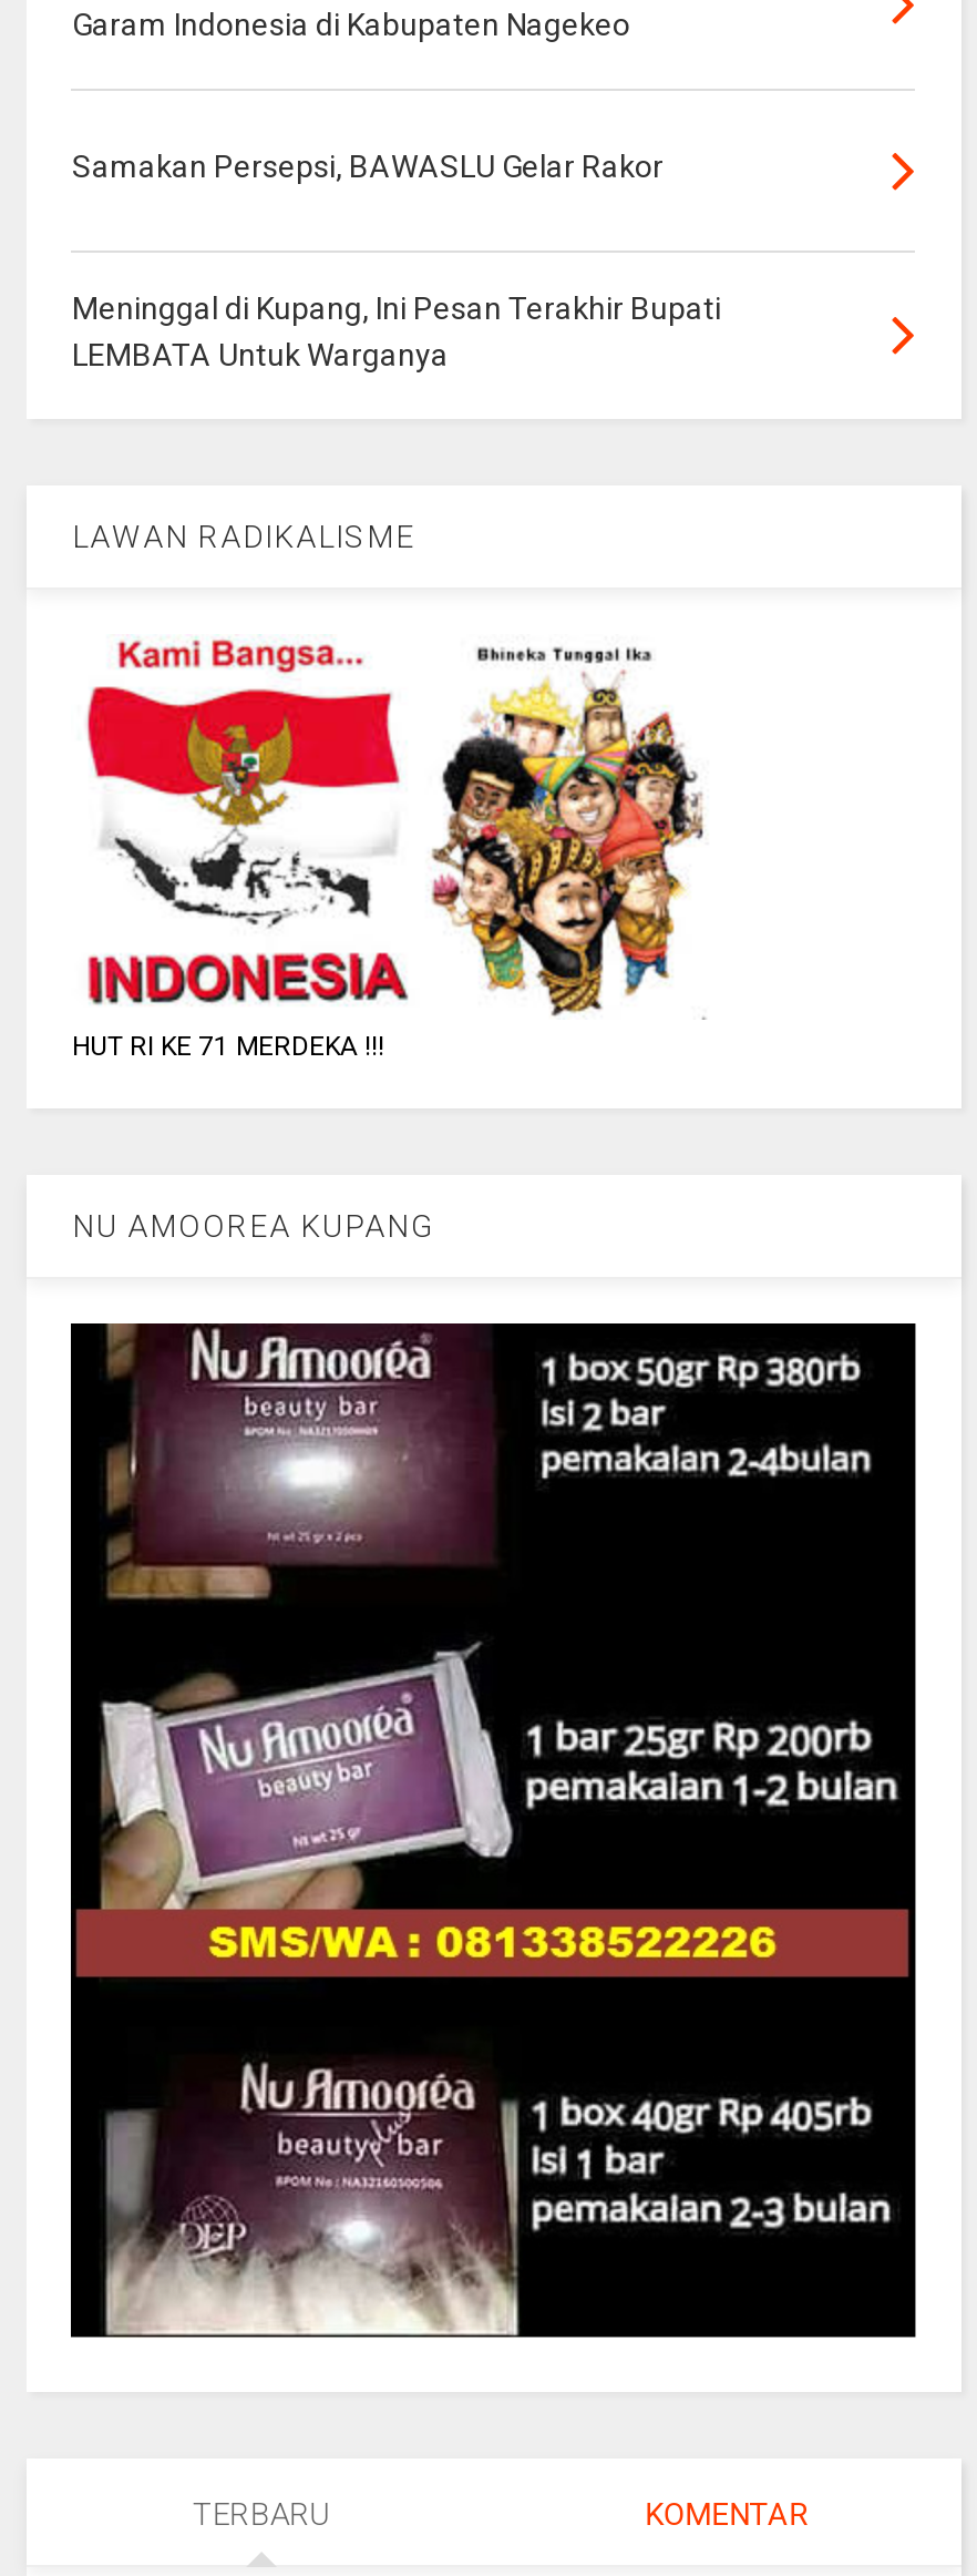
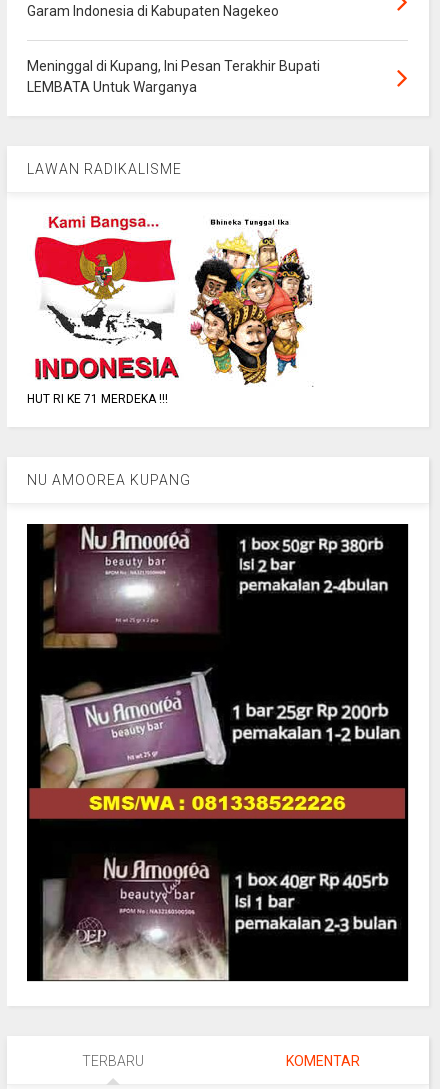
[72,149,663,185] Samakan Persepsi, BAWASLU Gelar Rakor -> none

